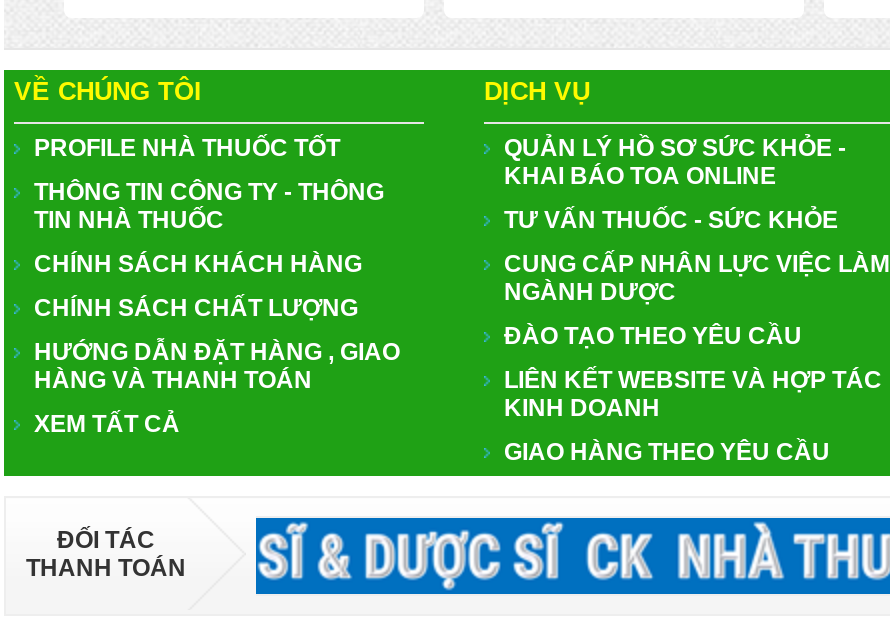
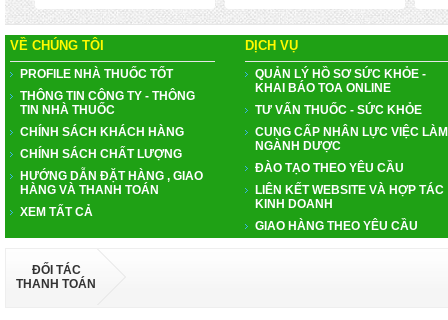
[254,516,884,596] [image] -> none

